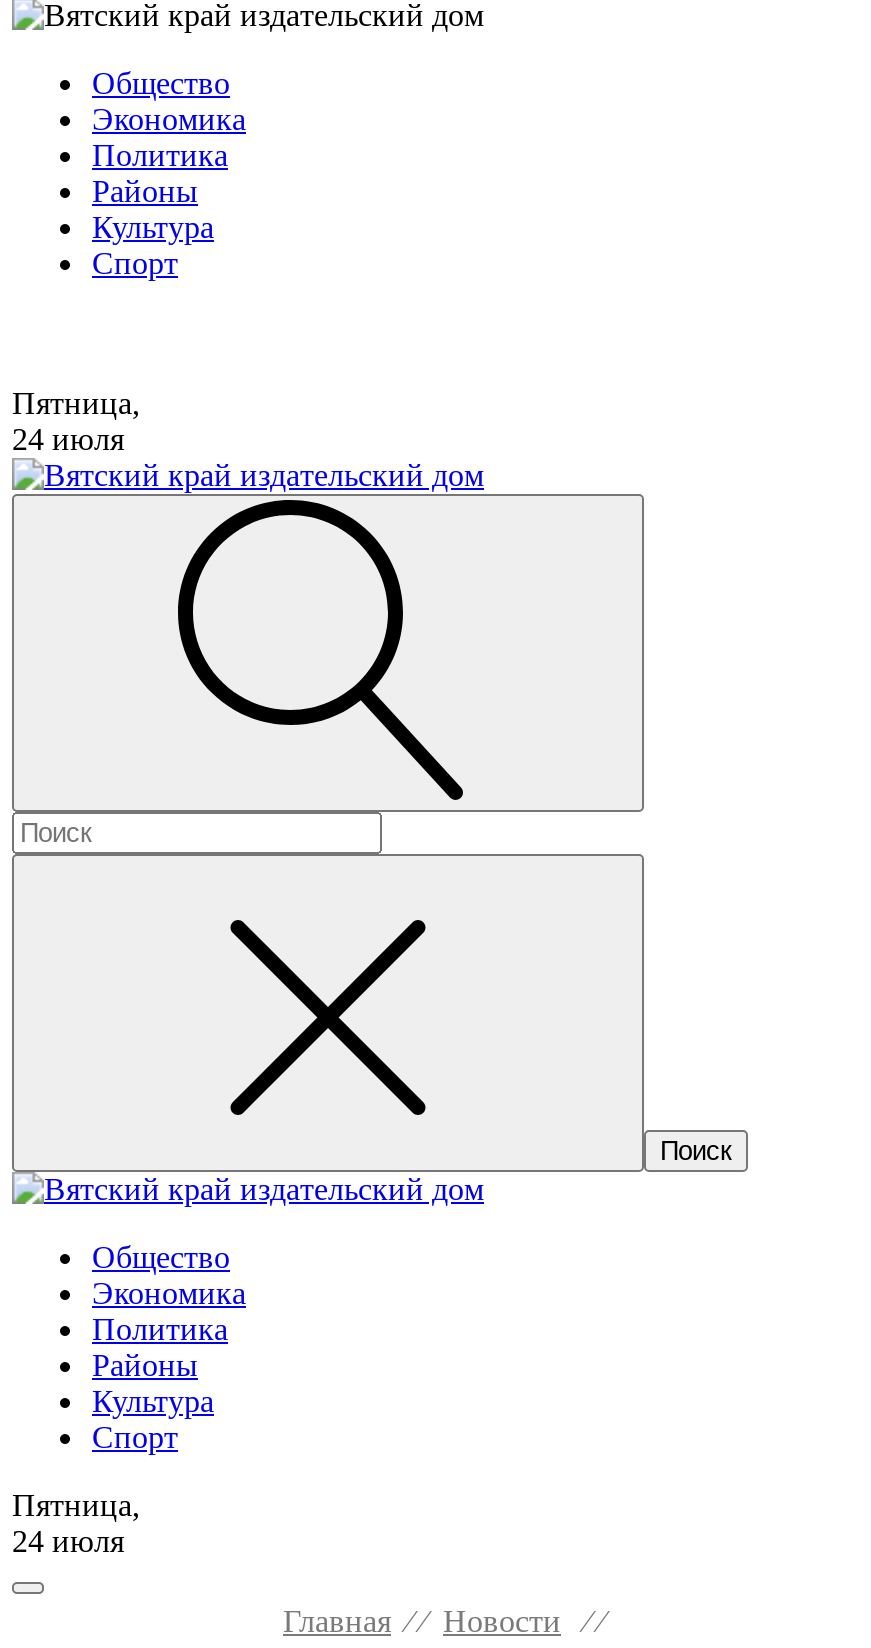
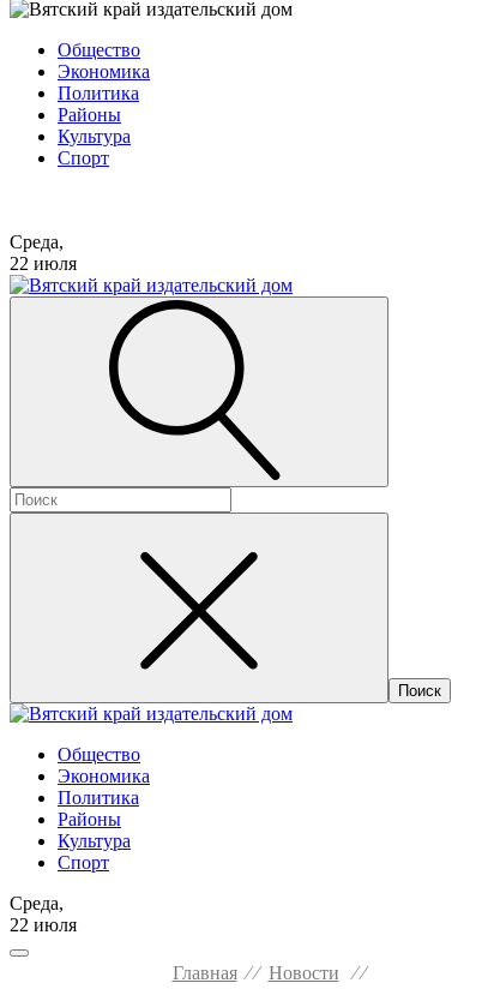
[12,386,140,456] Пятница, | 24 июля -> [10,232,77,274] Среда, | 22 июля
[12,1488,140,1558] Пятница, | 24 июля -> [10,893,77,935] Среда, | 22 июля

